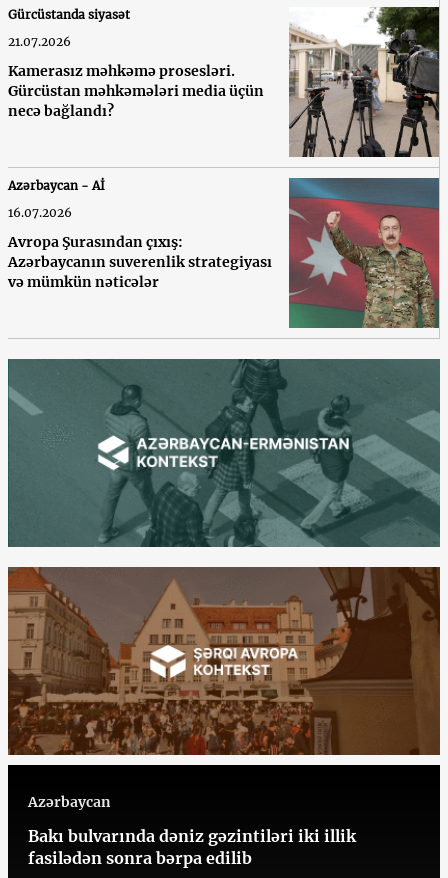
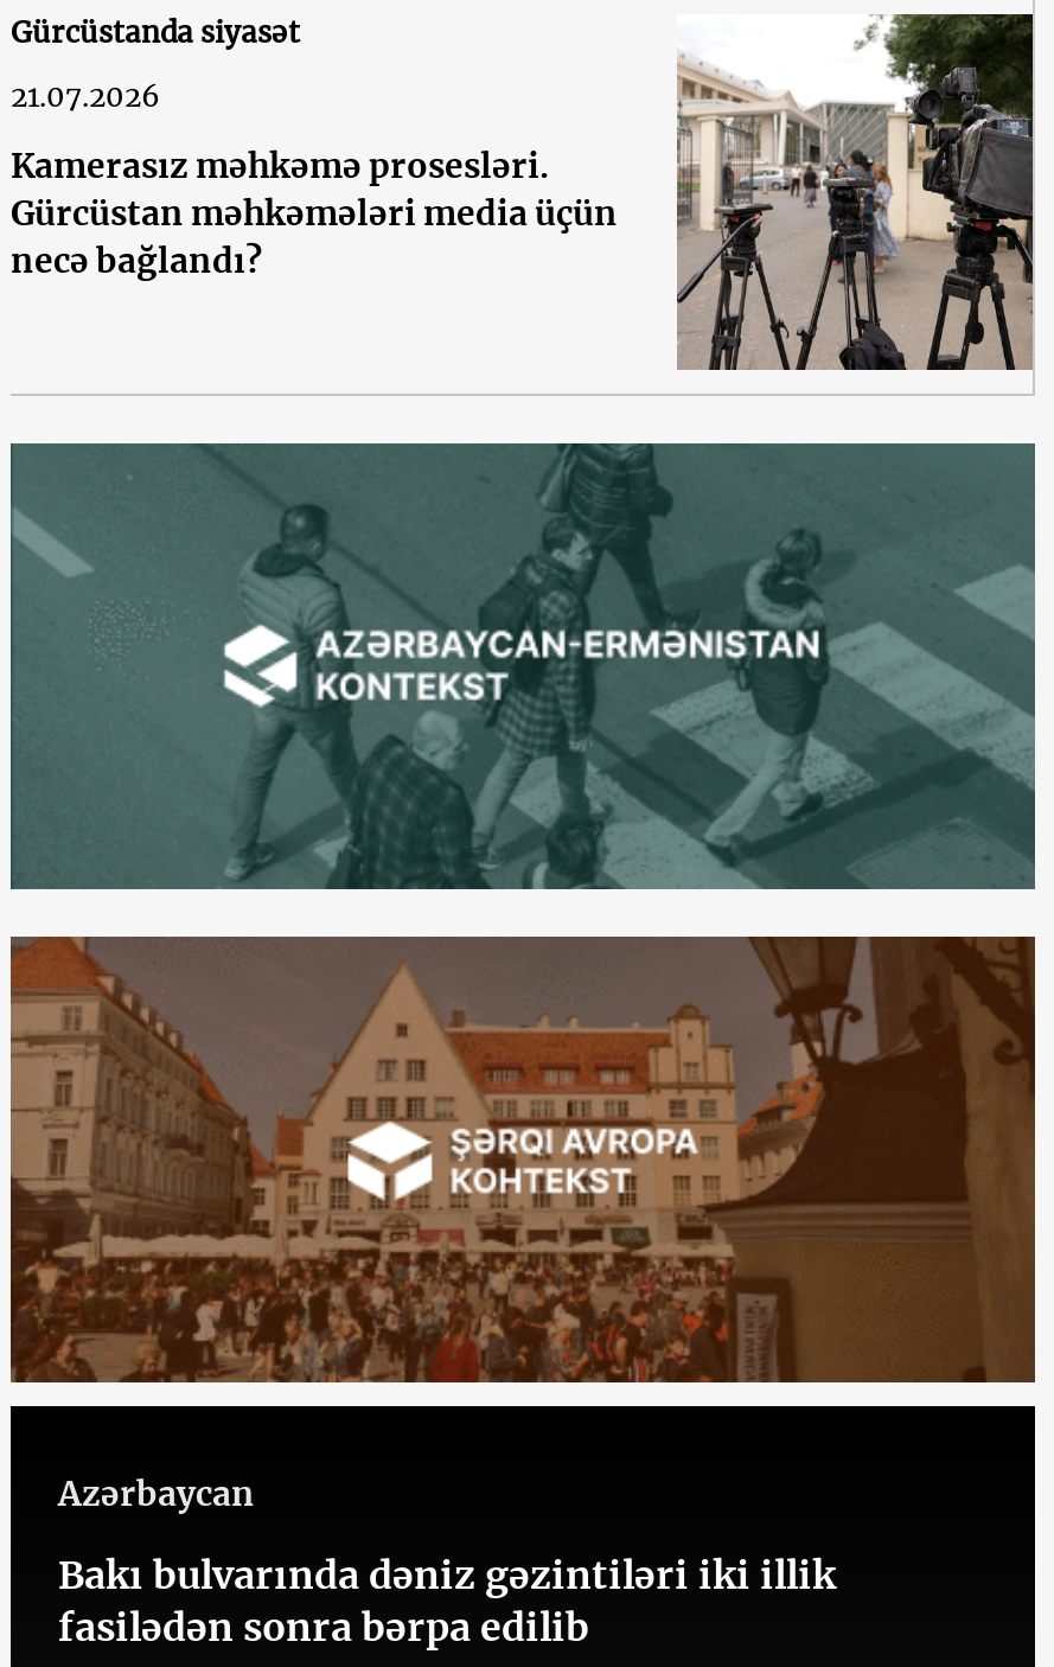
[8,177,440,329] [image] | Azərbaycan - Aİ | 16.07.2026 | Avropa Şurasından çıxış: | Azərbaycanın suverenlik strategiyası | və mümkün nəticələr -> none

